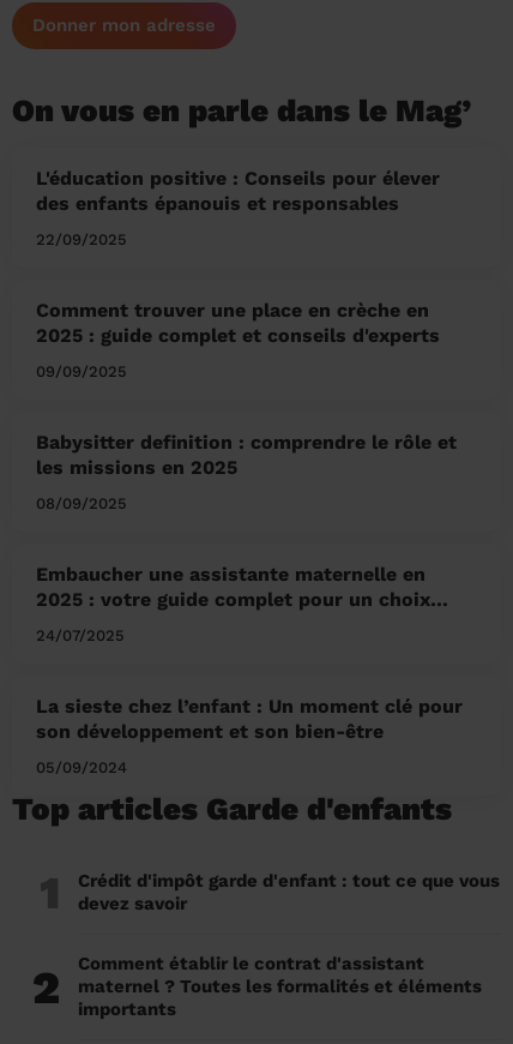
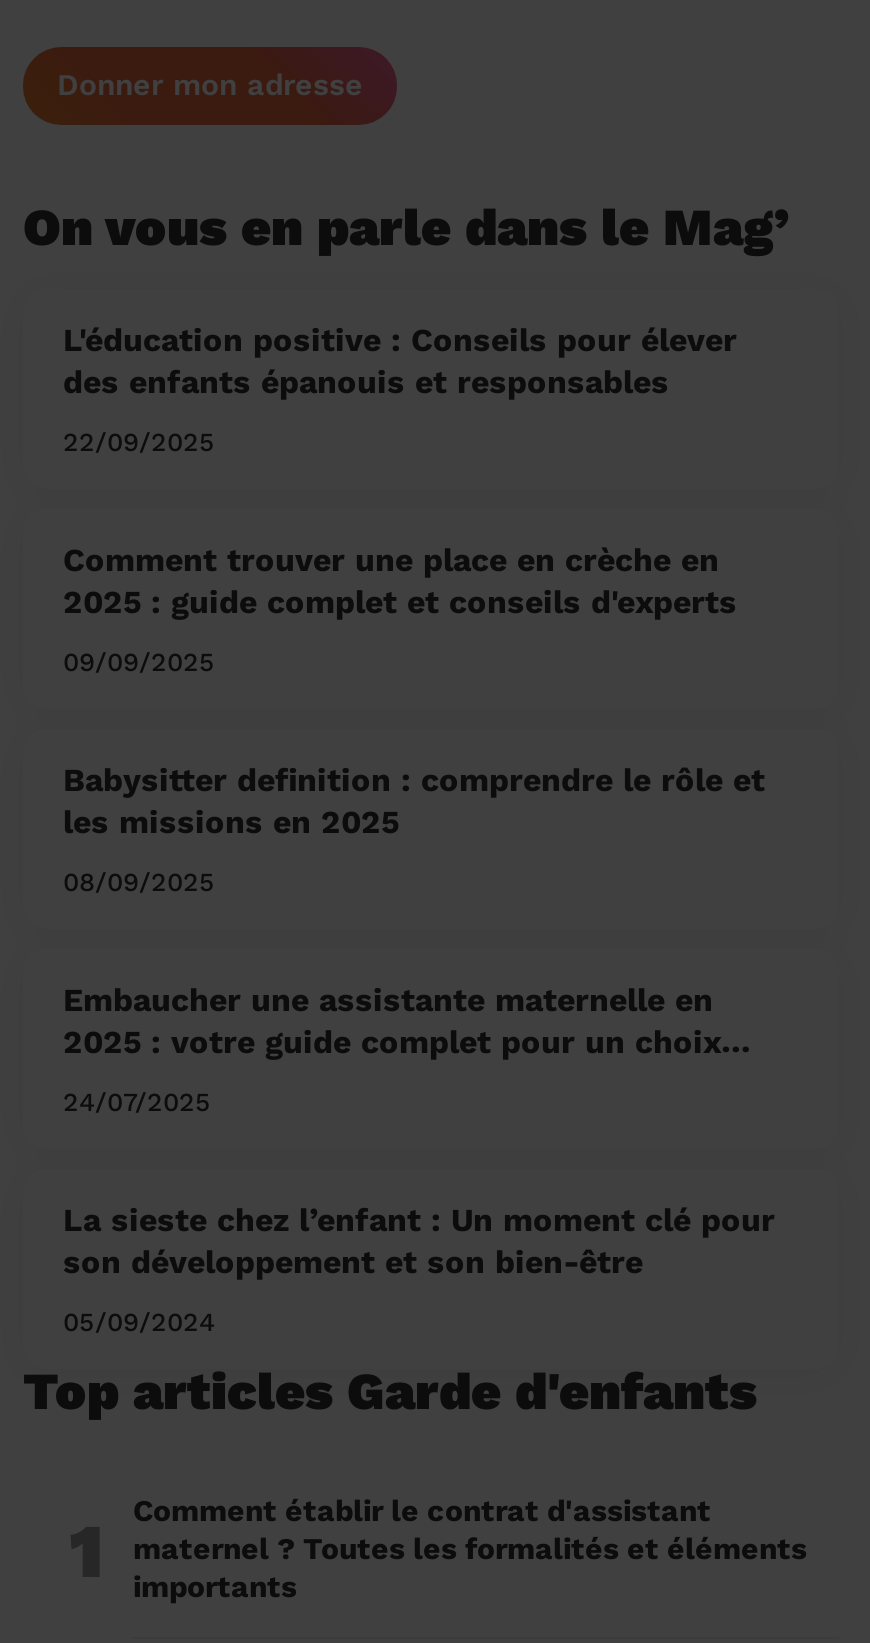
[32,870,500,1014] Crédit d'impôt garde d'enfant : tout ce que vous | devez savoir | 2 -> none

